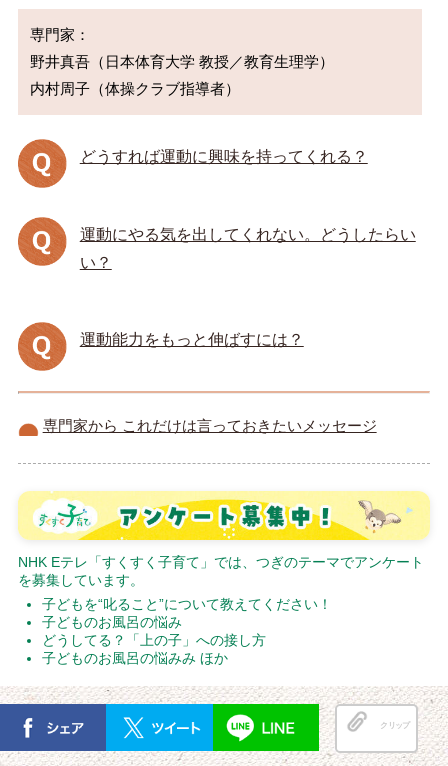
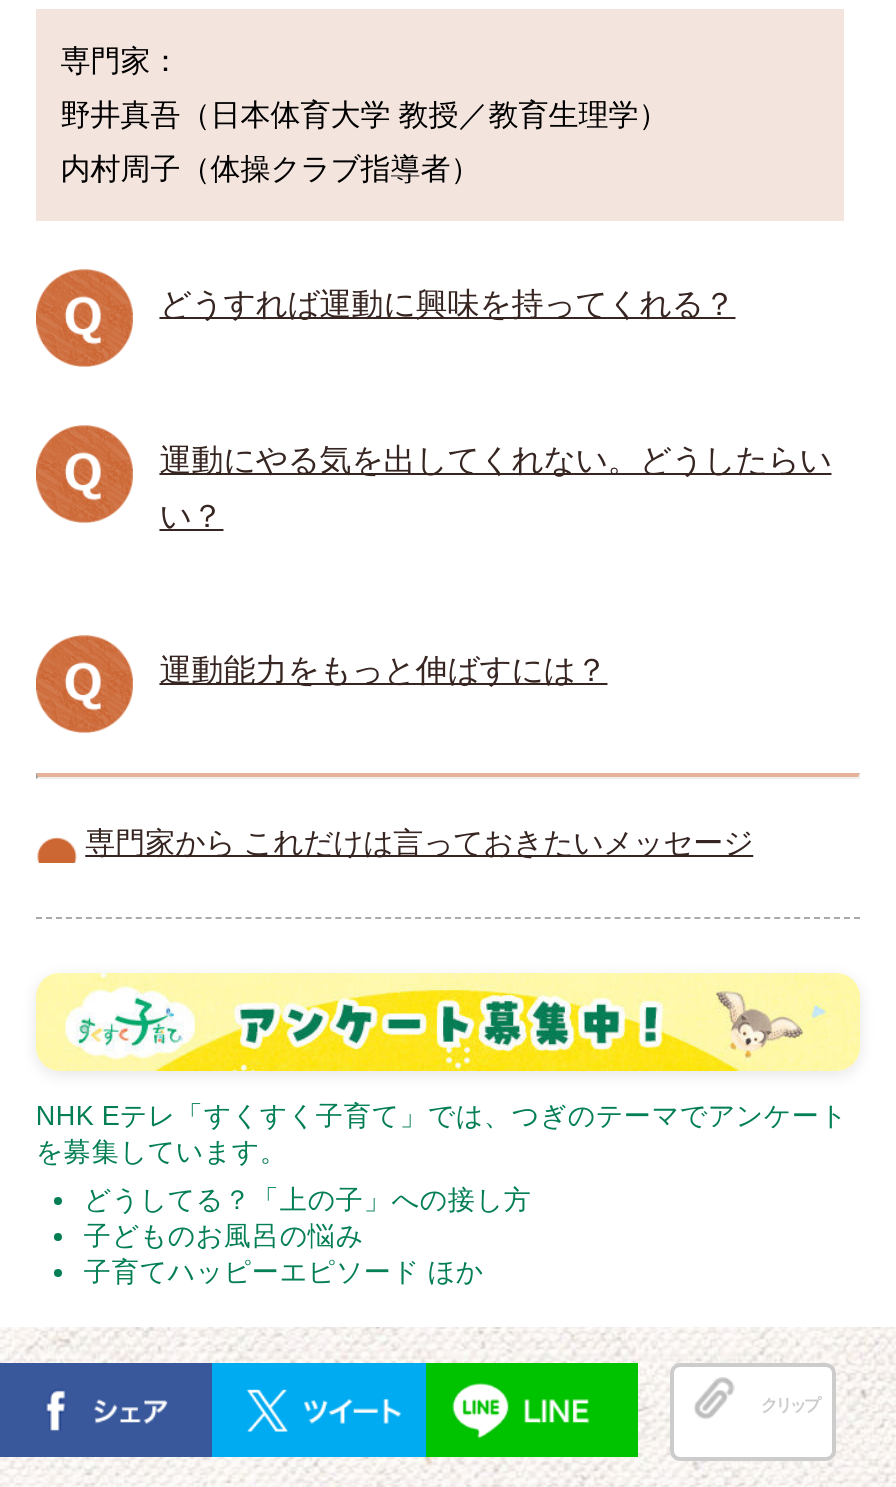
[42,597,332,612] 子どもを“叱ること”について教えてください！ -> none
moved [42,633,266,648] -> [84,1186,532,1216]: どうしてる？「上の子」への接し方
[42,651,228,666] 子どものお風呂の悩みみ ほか -> [84,1258,484,1288] 子育てハッピーエピソード ほか

